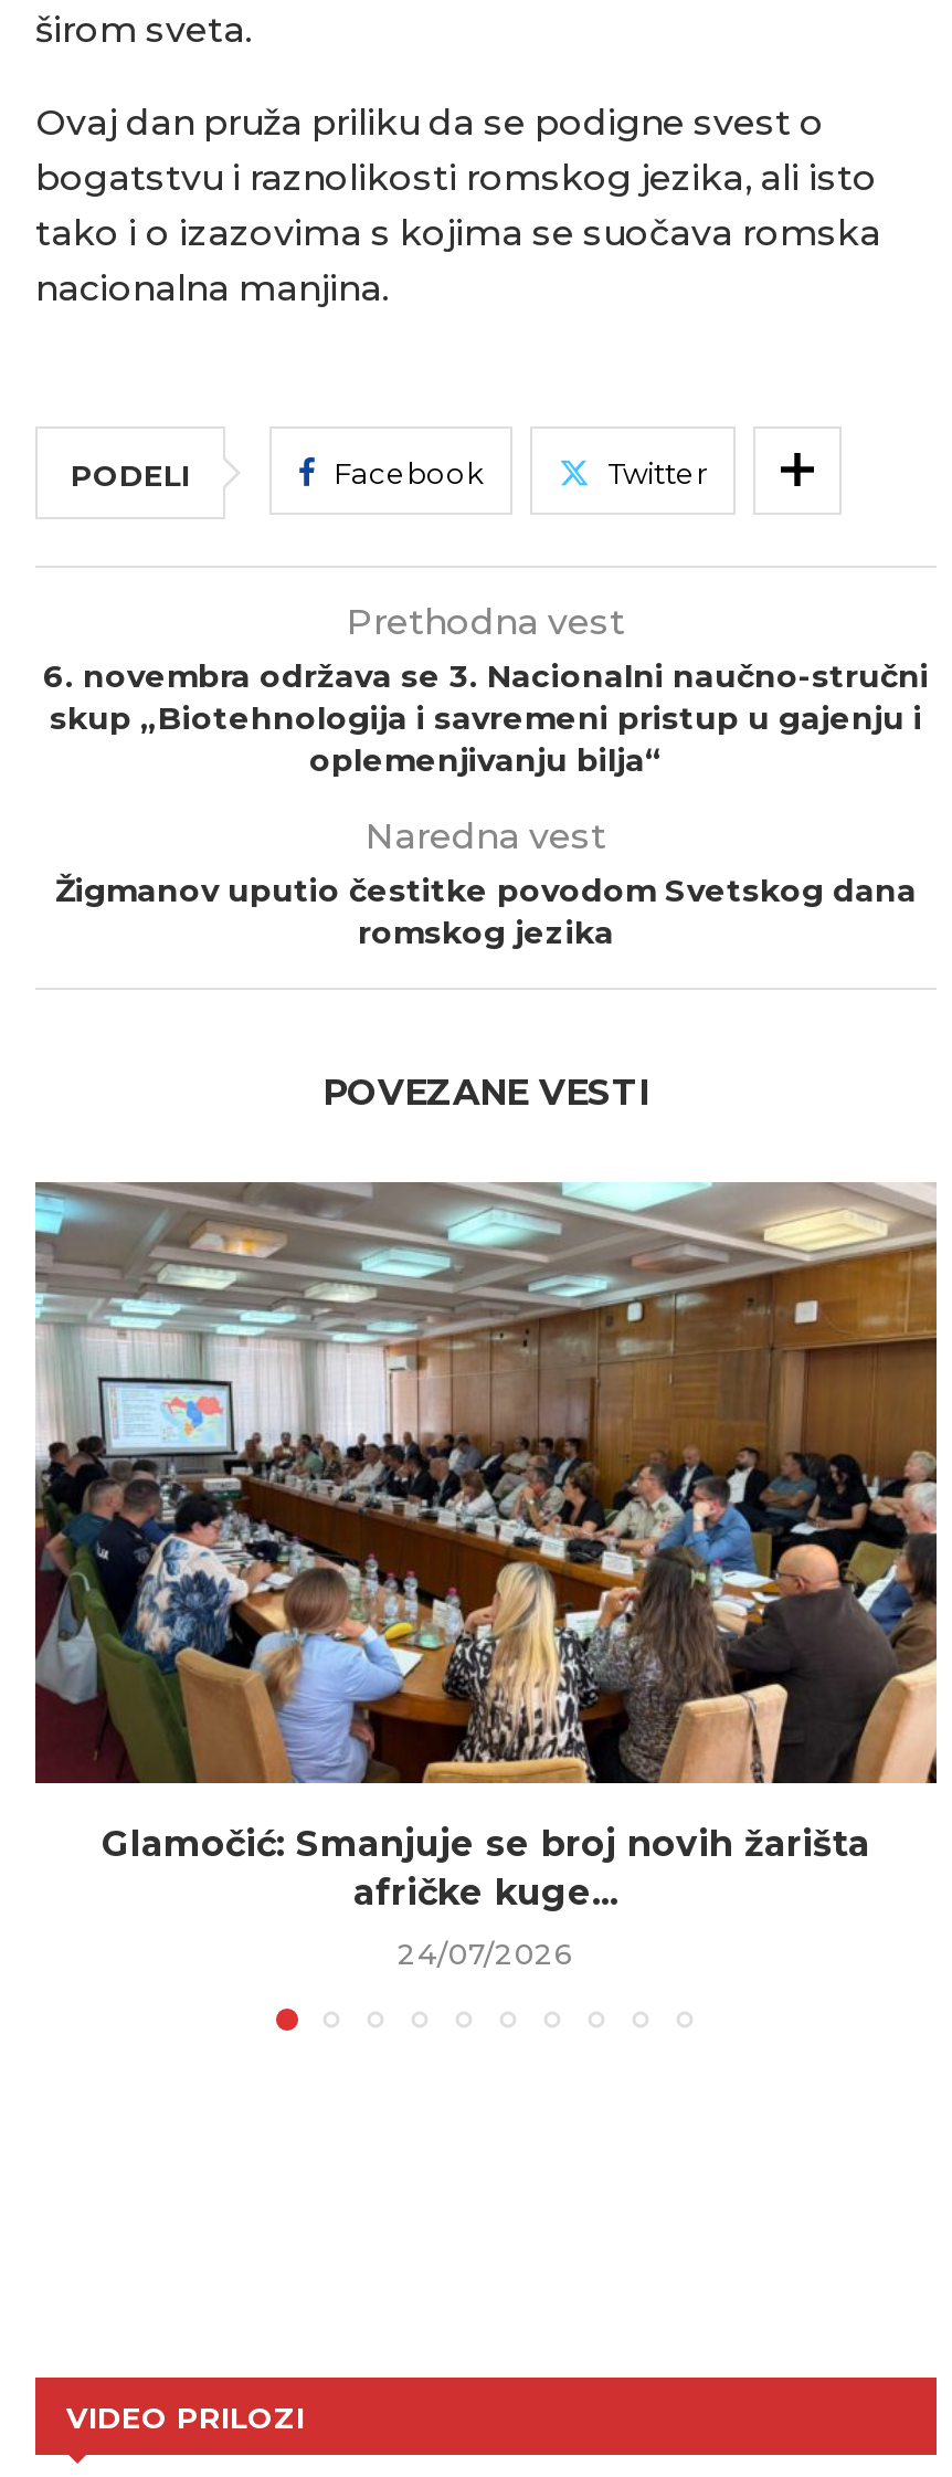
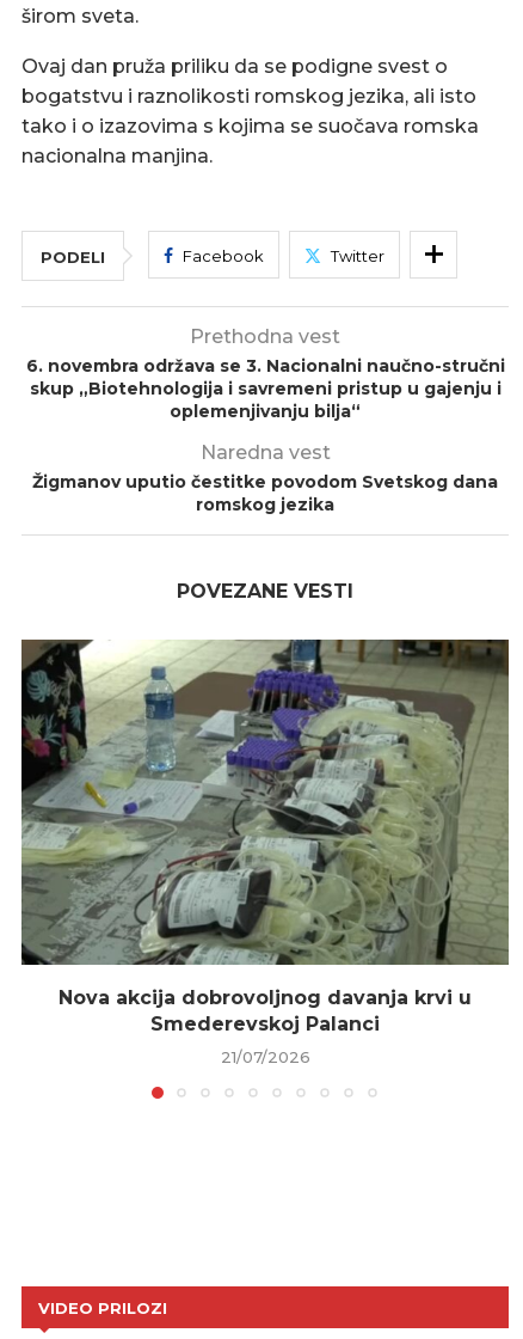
[33,1180,939,1914] [image] | Glamočić: Smanjuje se broj novih žarišta | afričke kuge... -> [20,638,510,1036] [image] | Nova akcija dobrovoljnog davanja krvi u | Smederevskoj Palanci
[398,1936,574,1972] 24/07/2026 -> [220,1048,310,1067] 21/07/2026

